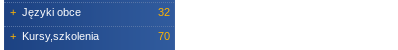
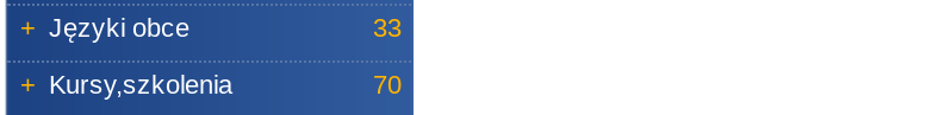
[158,6,170,18] 32 -> [373,13,402,41] 33

